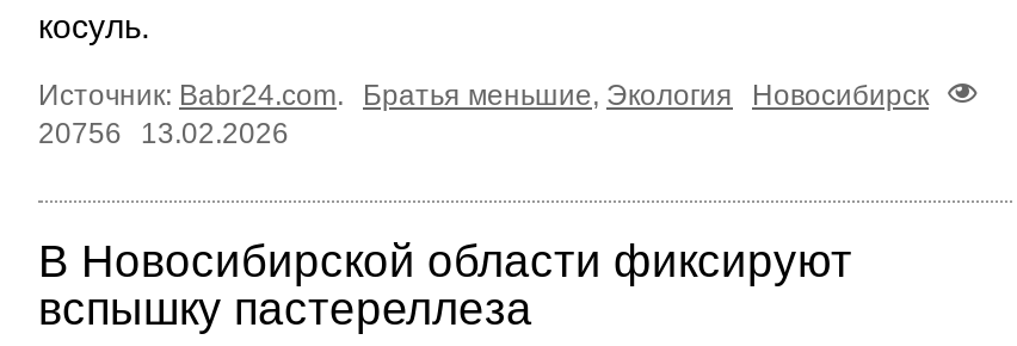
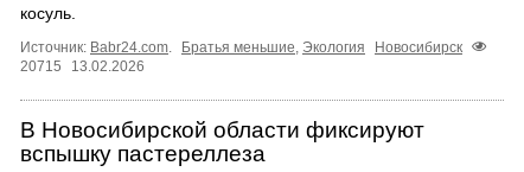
[38,117,289,150] 20756 13.02.2026 -> [20,58,145,75] 20715 13.02.2026

